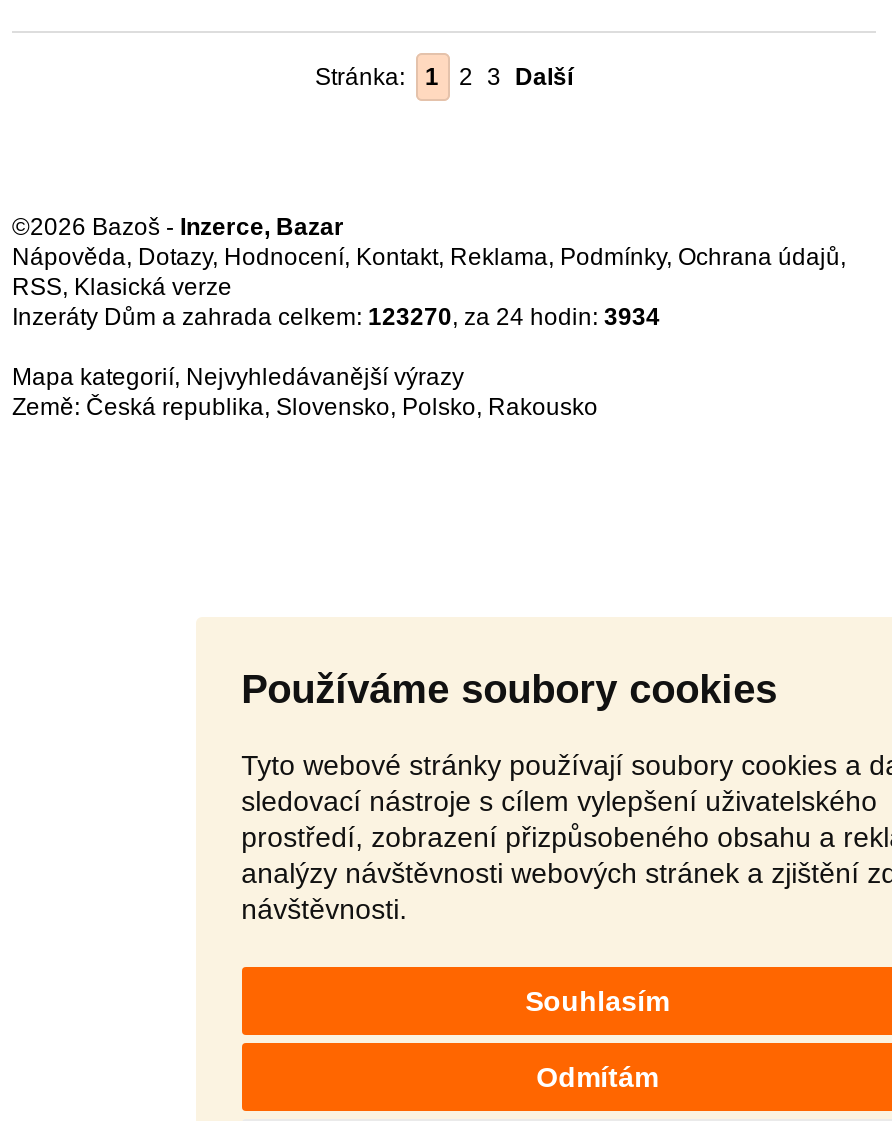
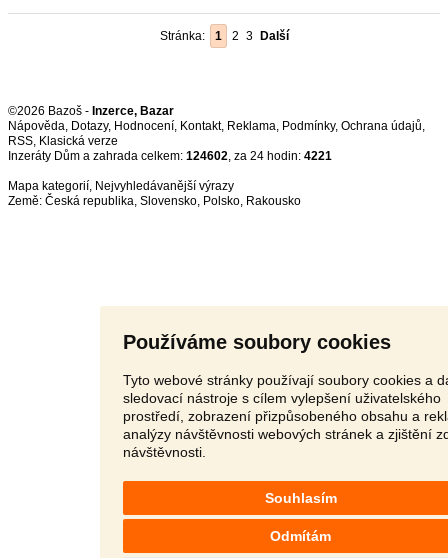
[12,303,660,331] Inzeráty Dům a zahrada celkem: 123270, za 24 hodin: 3934 -> [8,149,332,163] Inzeráty Dům a zahrada celkem: 124602, za 24 hodin: 4221

